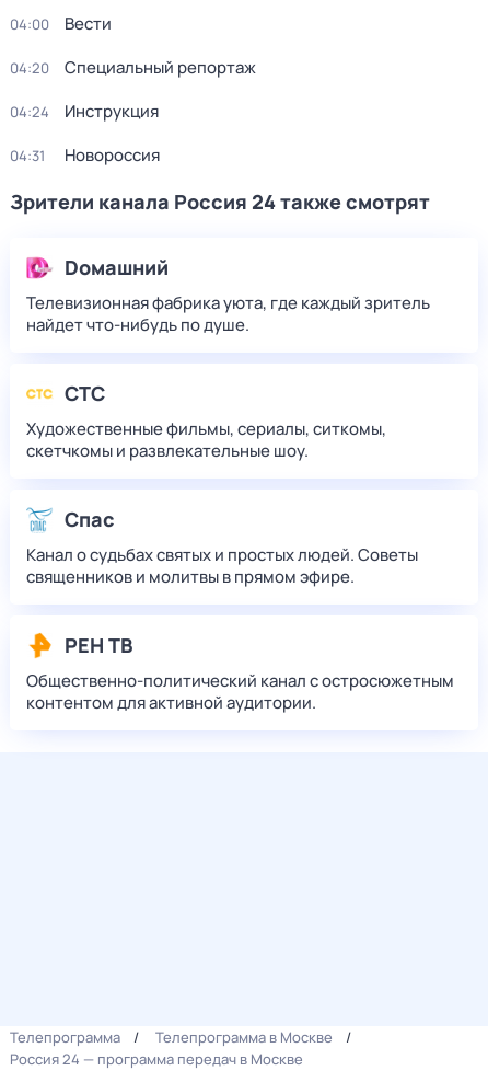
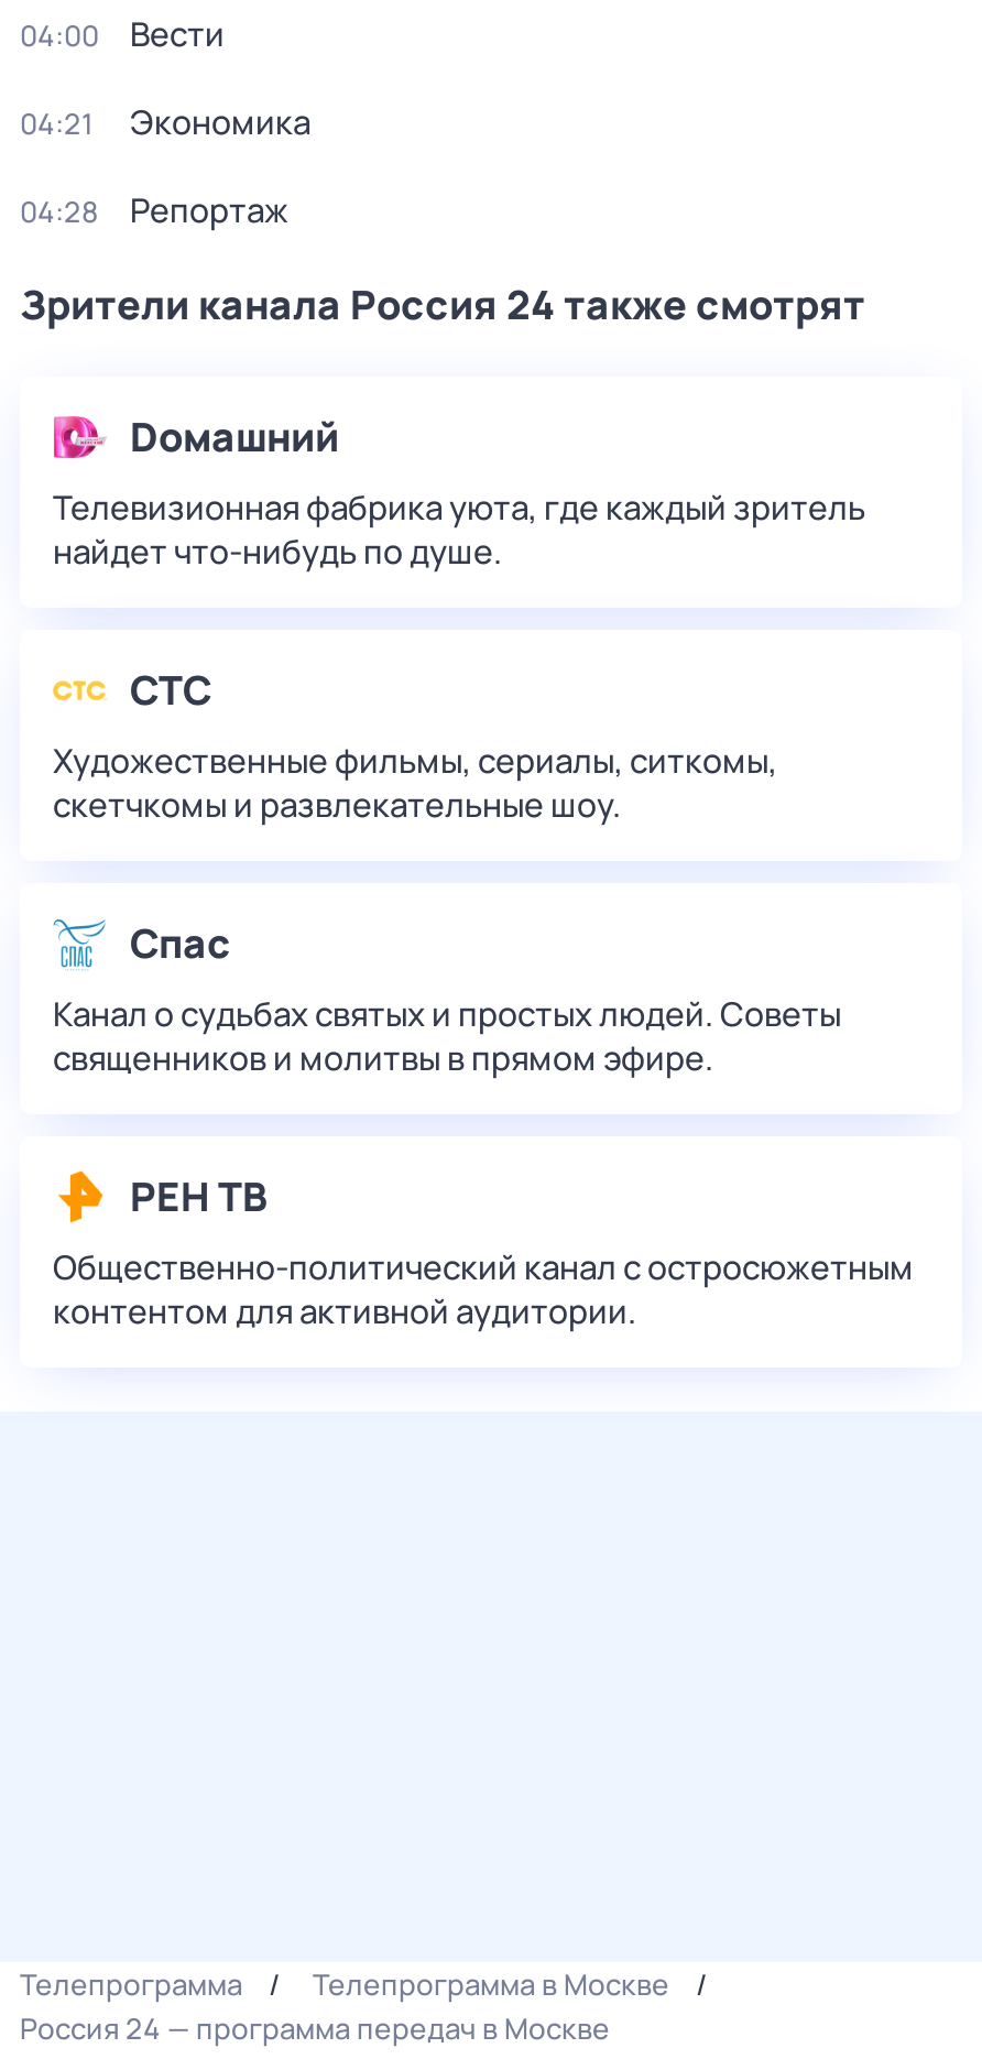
[10,56,256,166] 04:20 | Специальный репортаж | 04:24 | Инструкция | 04:31 | Новороссия -> [20,99,310,233] 04:21 | Экономика | 04:28 | Репортаж

